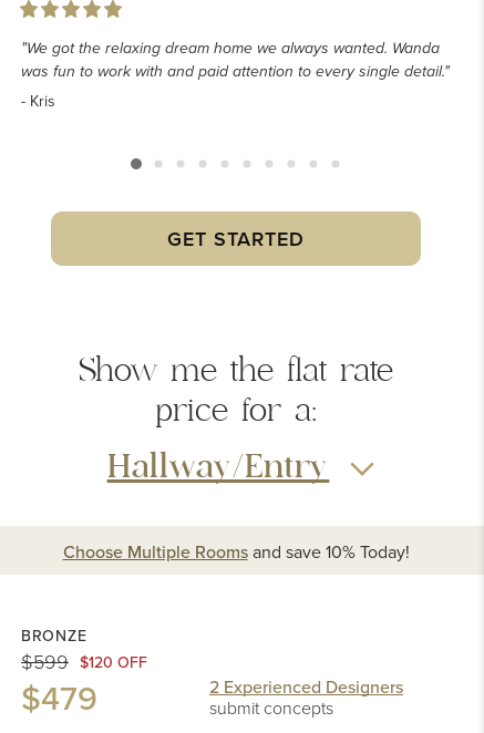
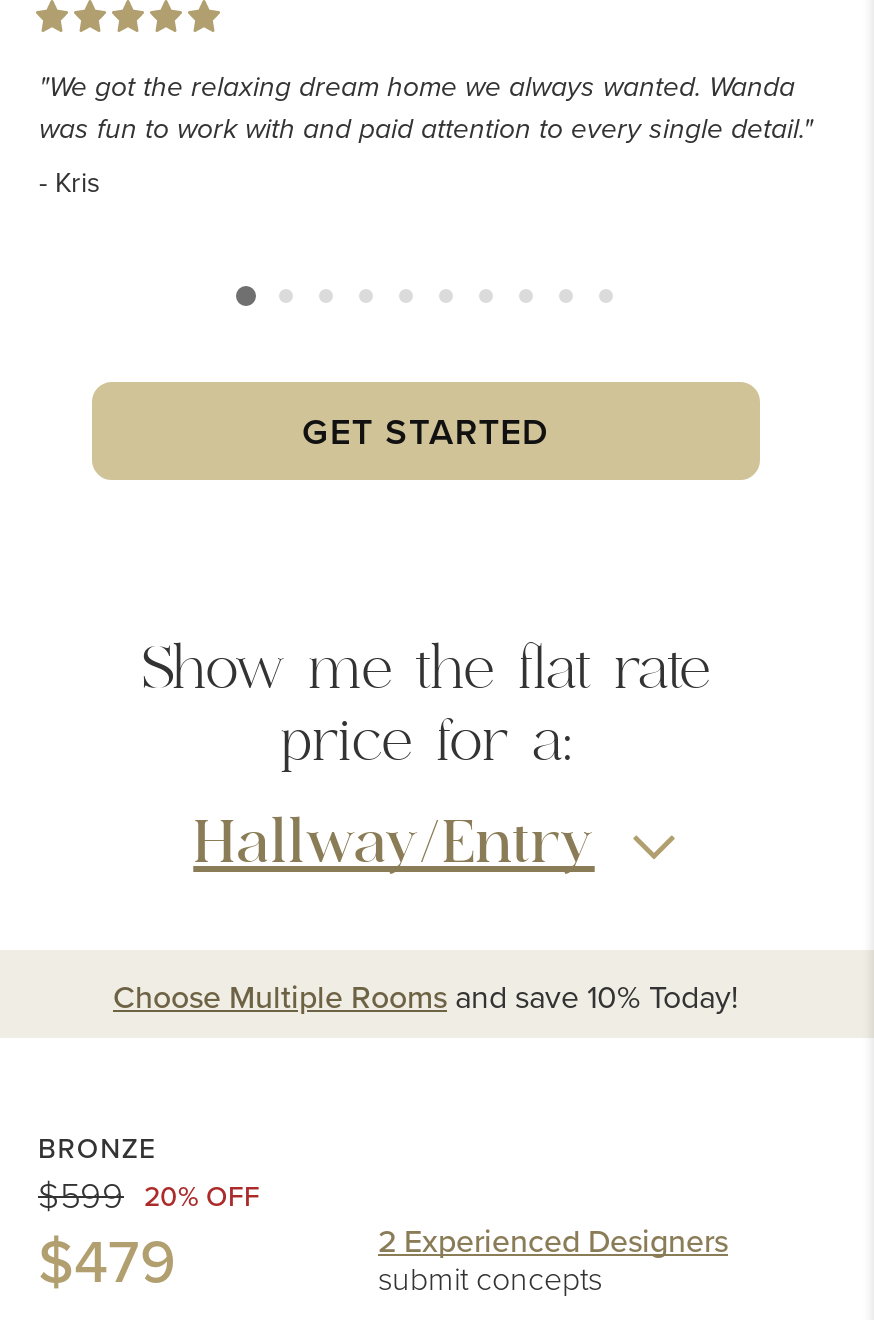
[21,648,147,674] $599 $120 OFF -> [38,1170,260,1218] $599 20% OFF

